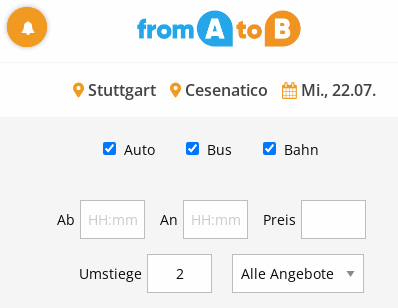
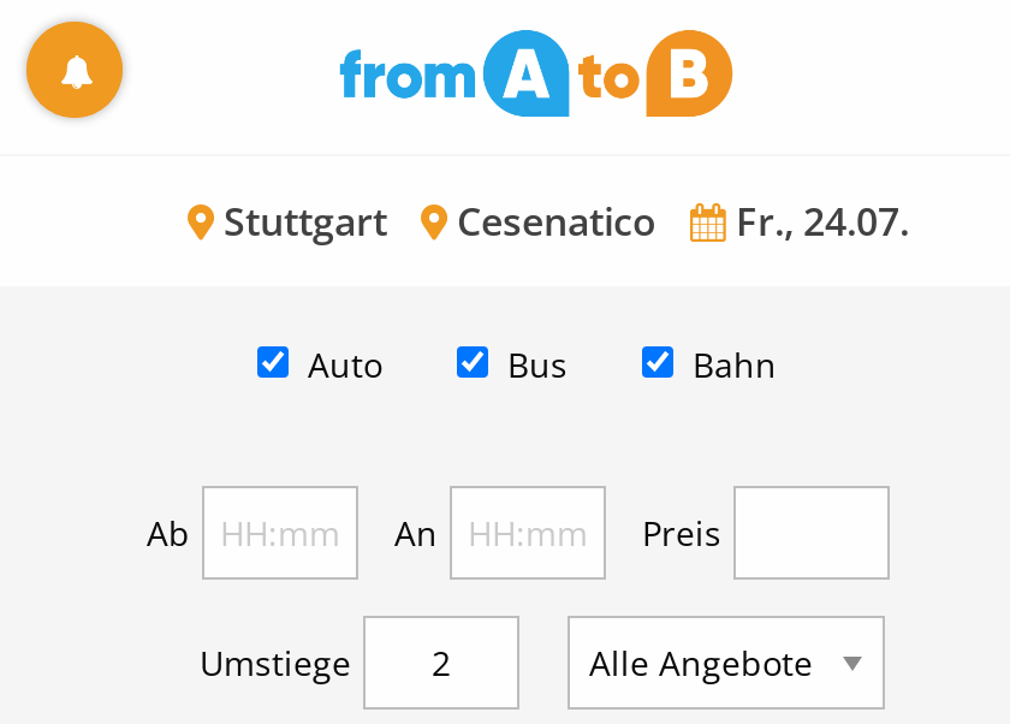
[83,78,375,100] Stuttgart Cesenatico Mi., 22.07. -> [214,194,909,247] Stuttgart Cesenatico Fr., 24.07.

